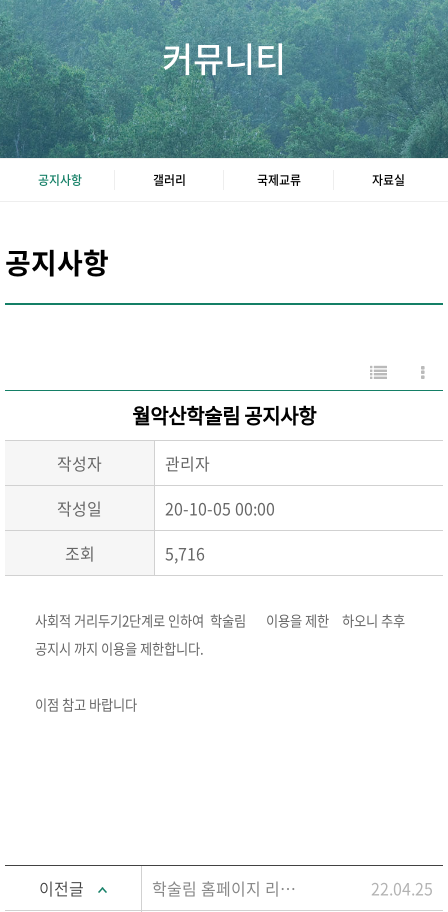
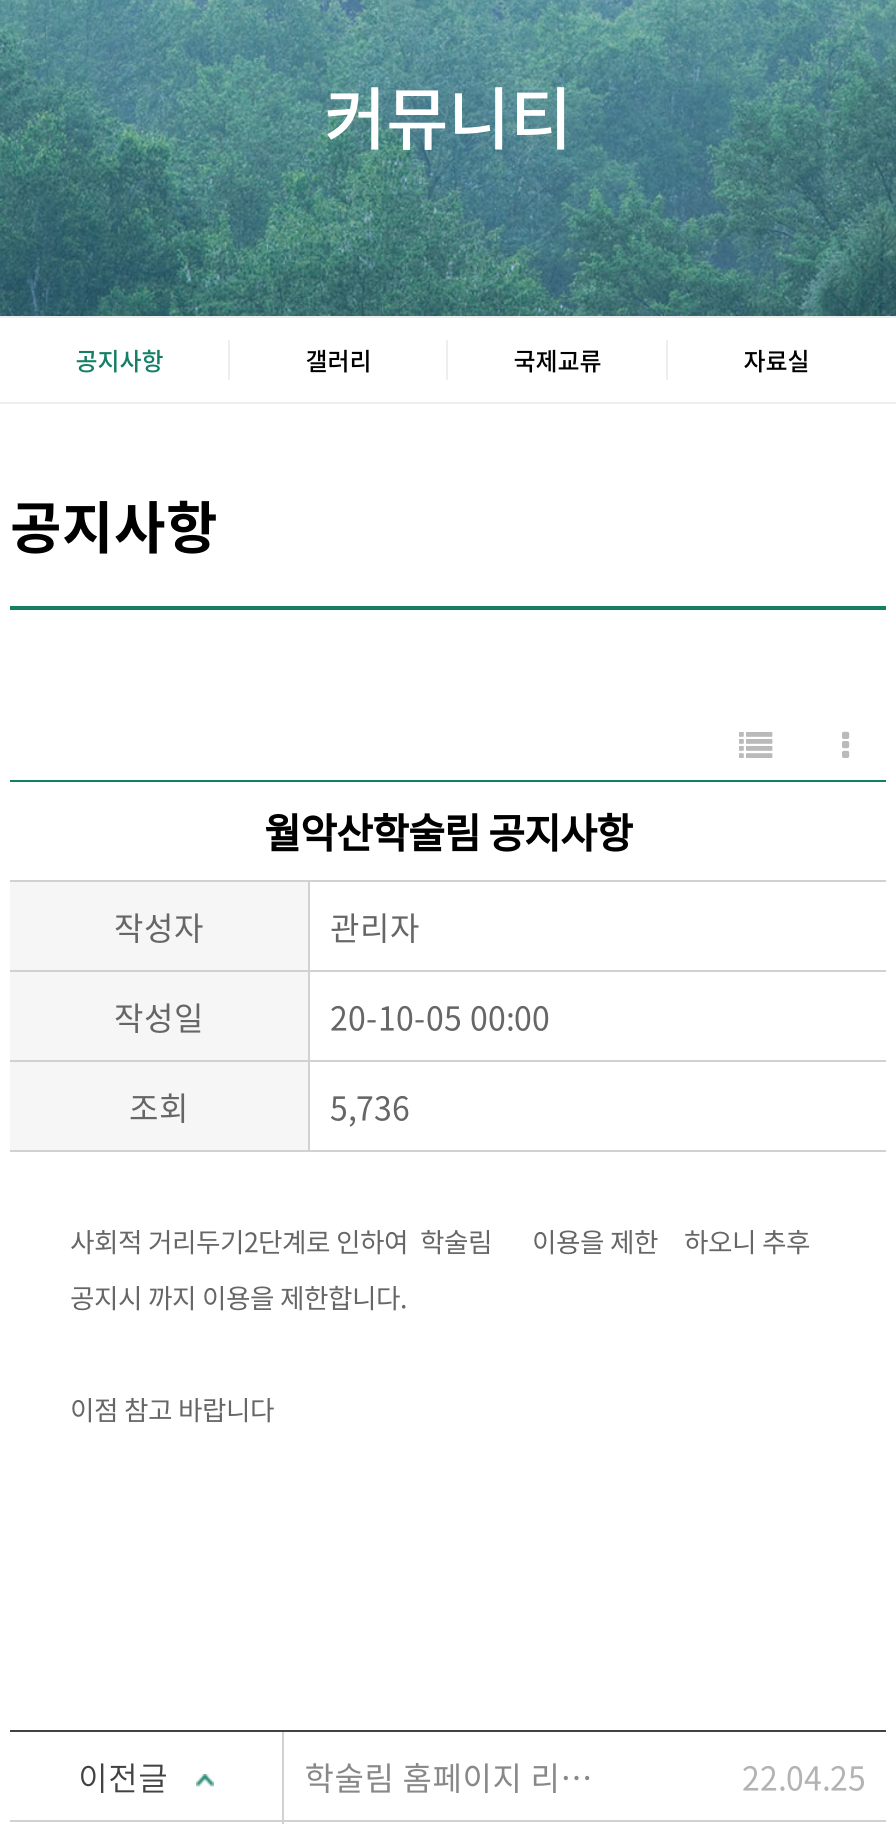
[165,541,205,565] 5,716 -> [330,1082,410,1130] 5,736

